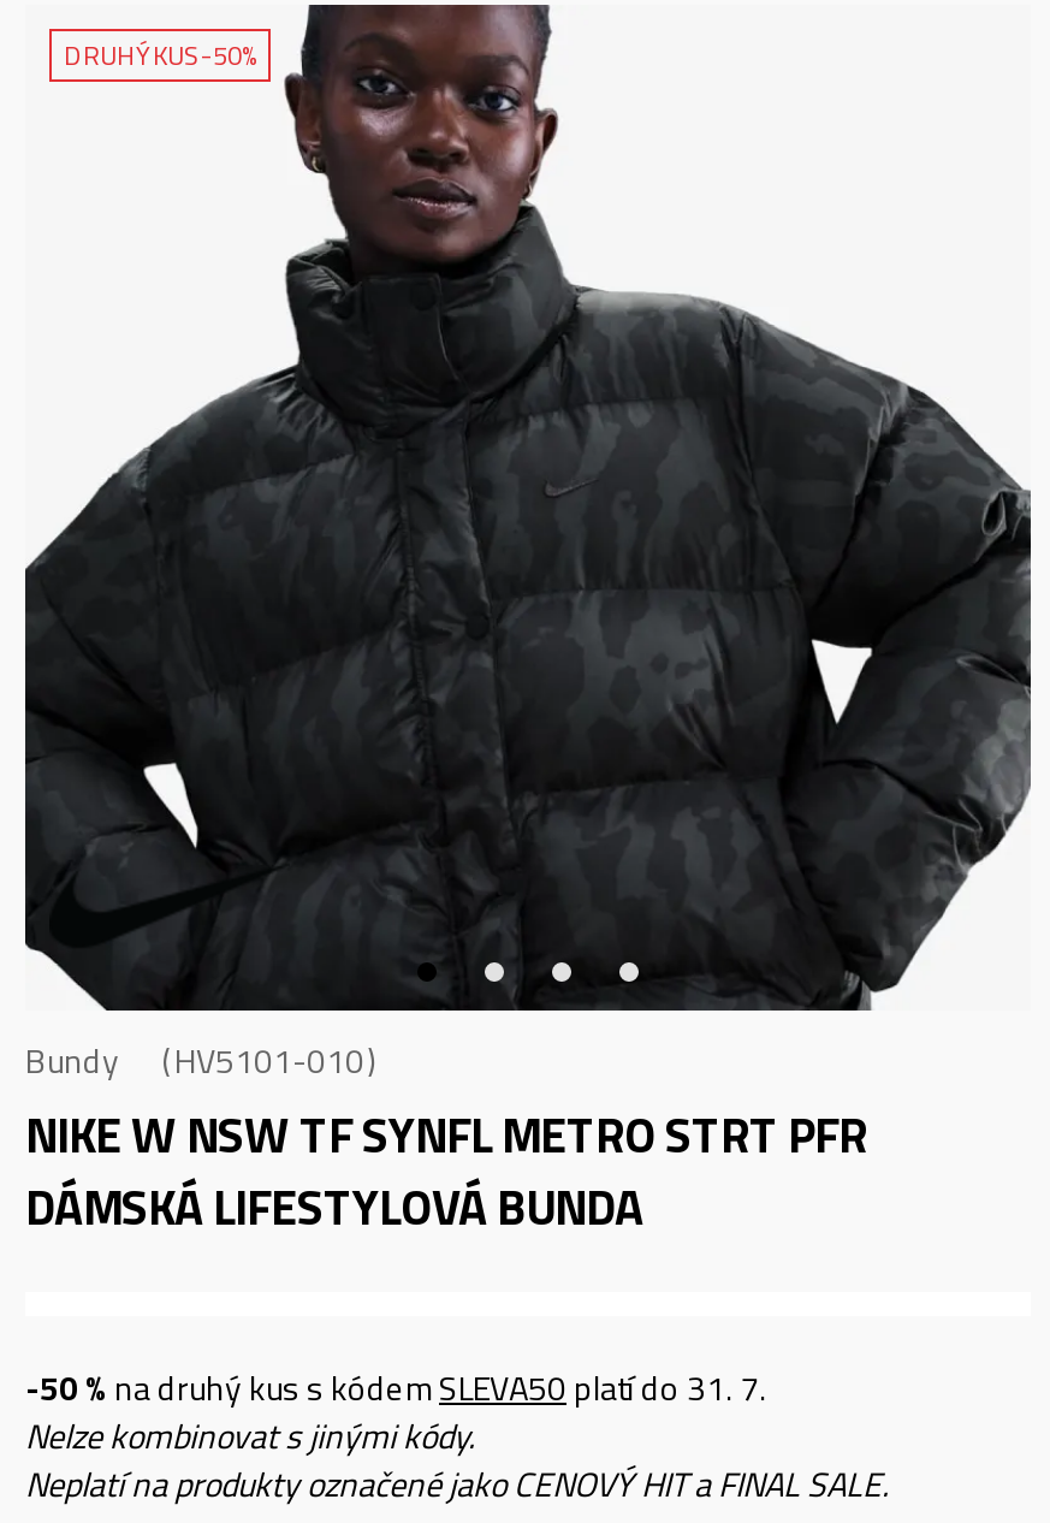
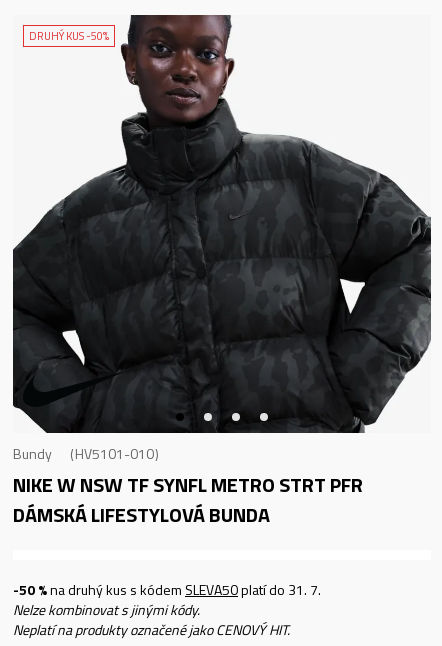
[25,1458,889,1509] Neplatí na produkty označené jako CENOVÝ HIT a FINAL SALE. -> [13,619,290,640] Neplatí na produkty označené jako CENOVÝ HIT.

